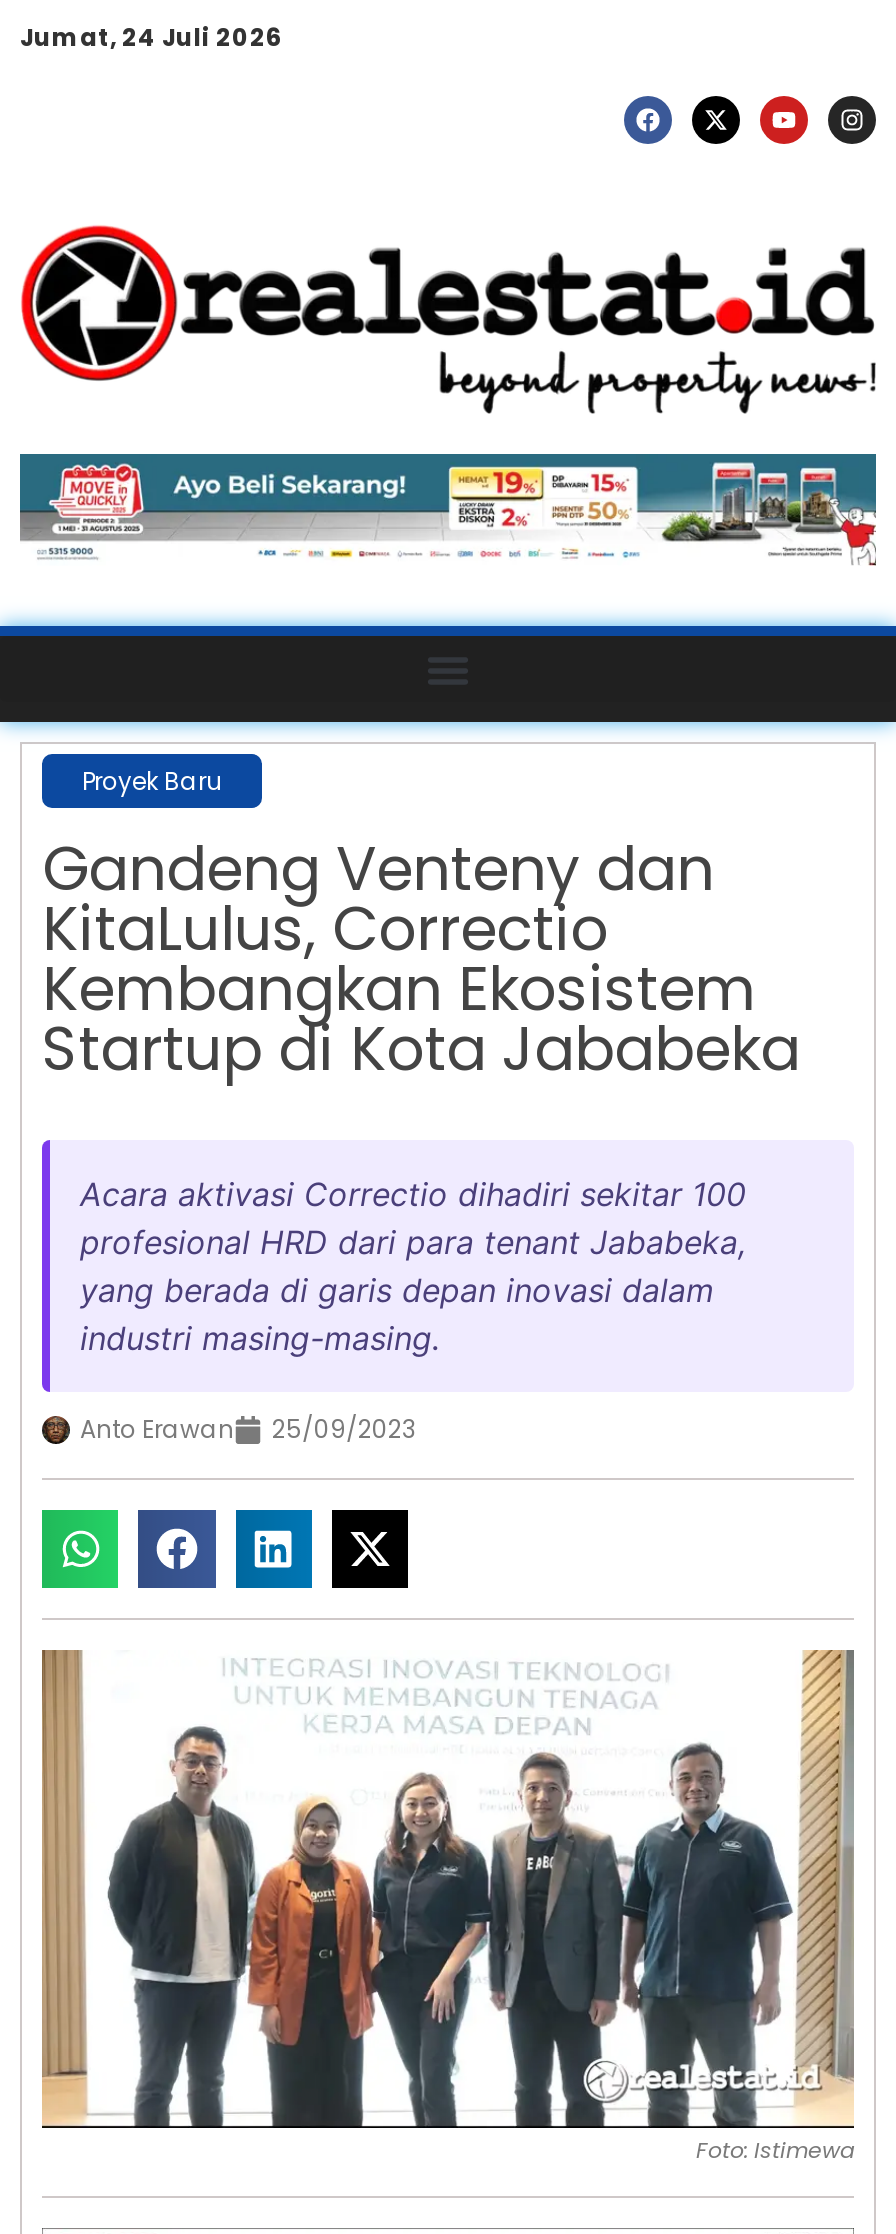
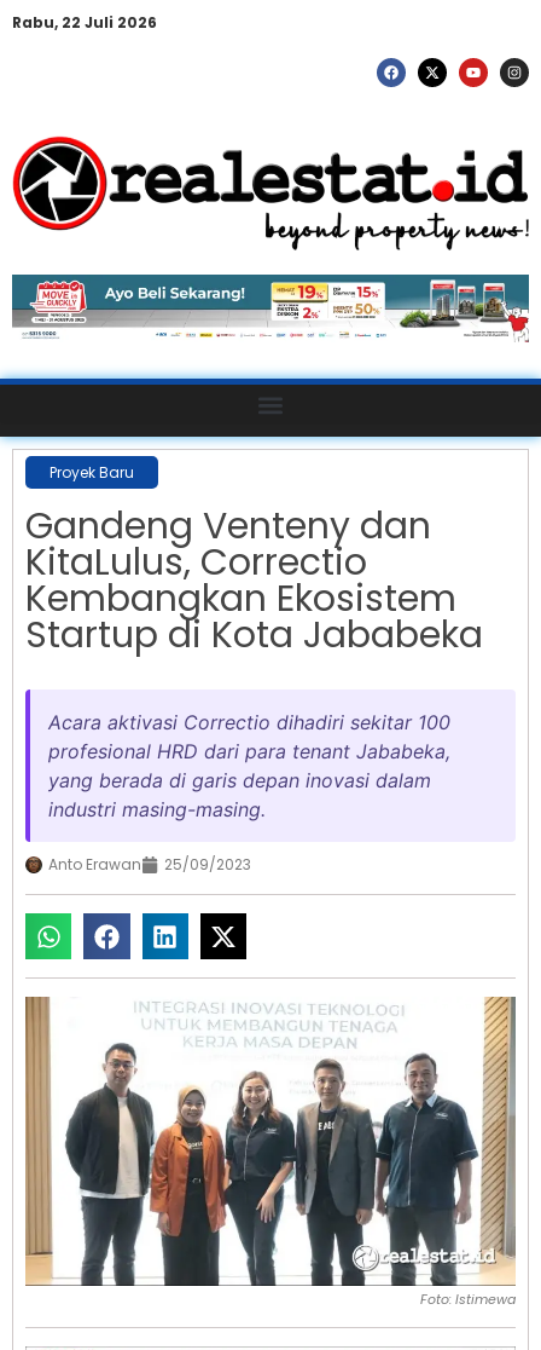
[20,20,282,54] Jumat, 24 Juli 2026 -> [12,12,157,33] Rabu, 22 Juli 2026

